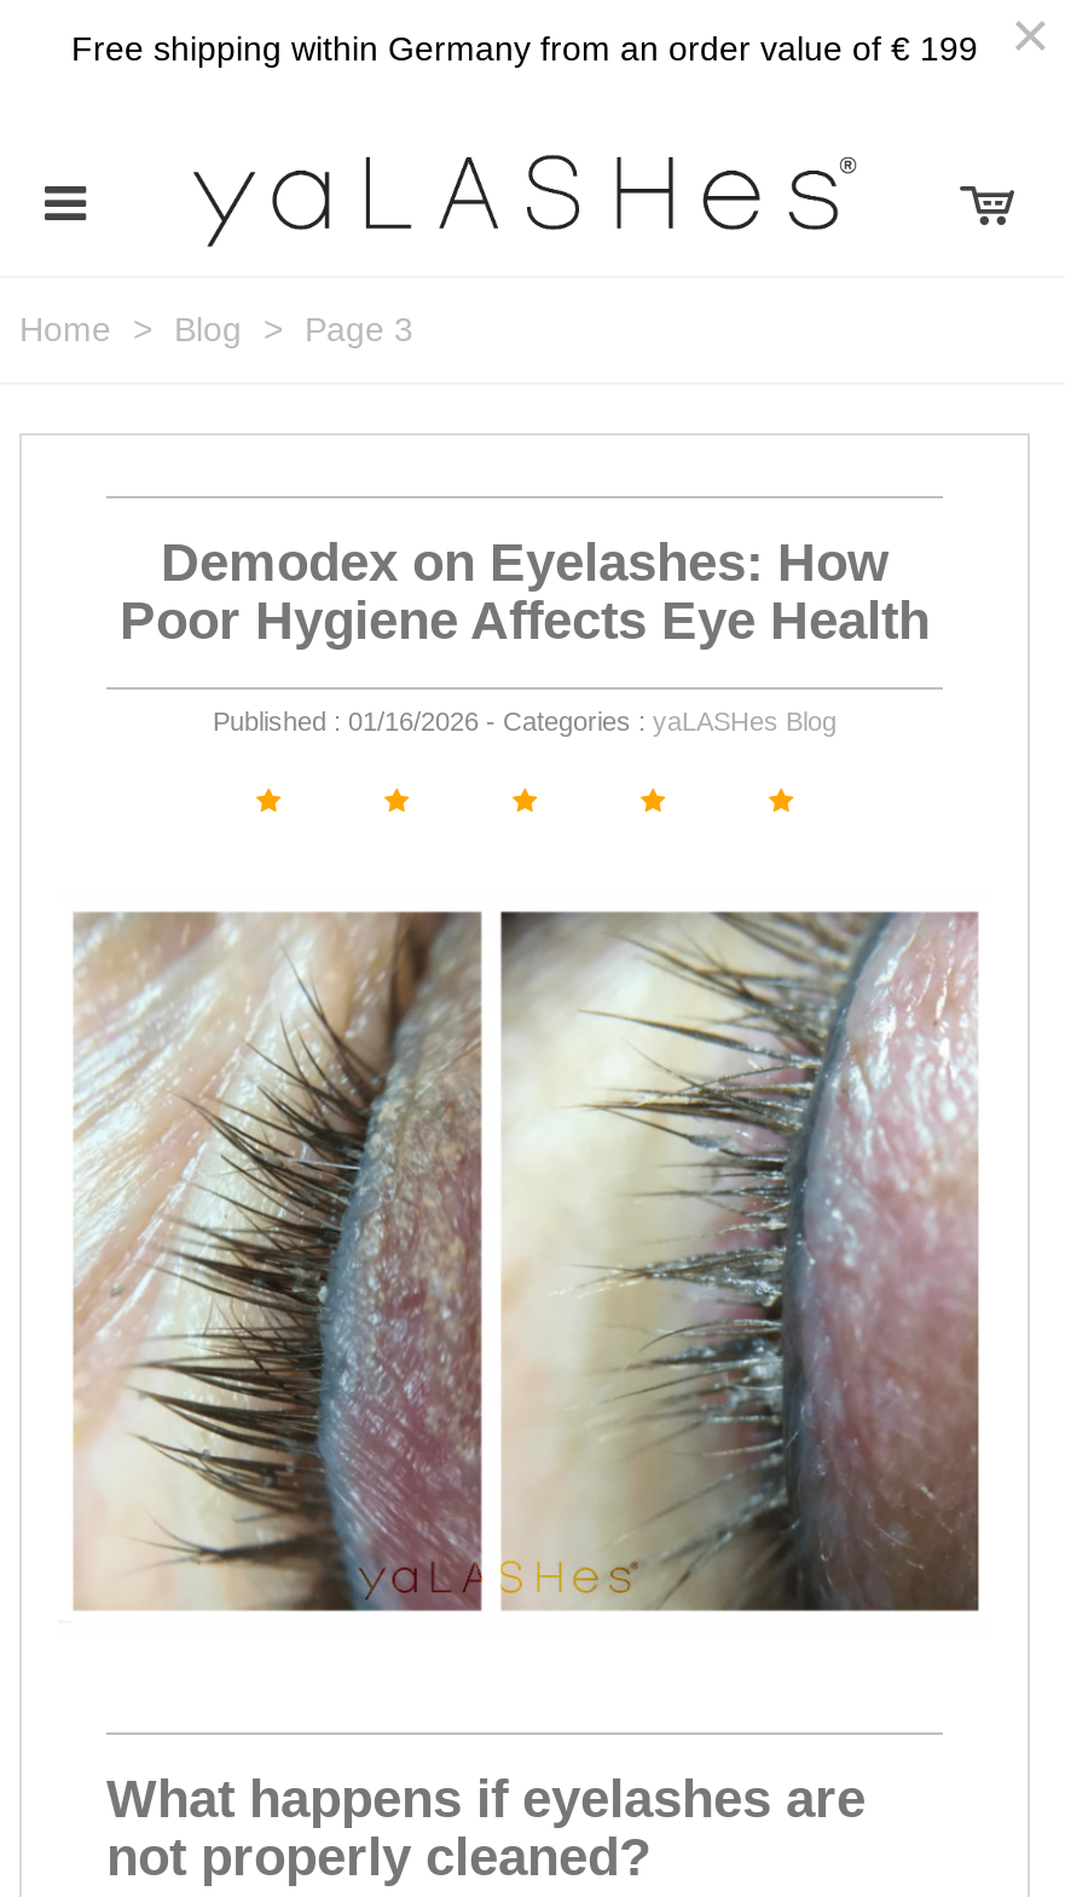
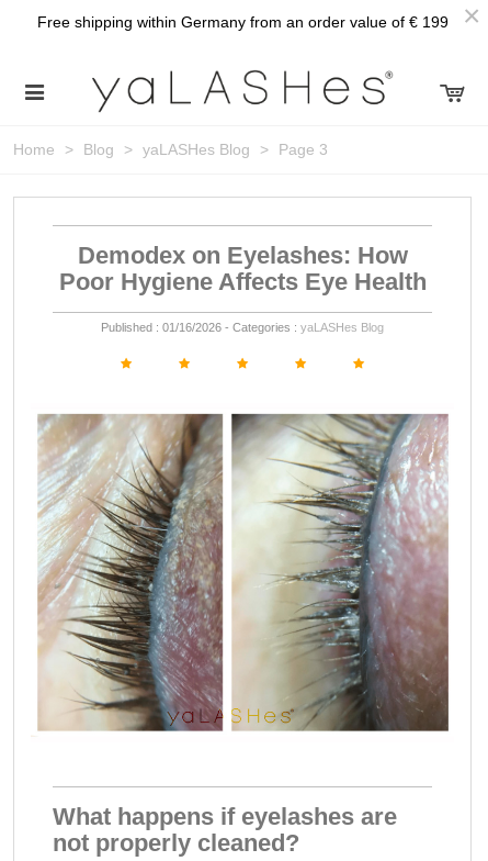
[19,310,413,348] Home > Blog > Page 3 -> [13,141,328,158] Home > Blog > yaLASHes Blog > Page 3

